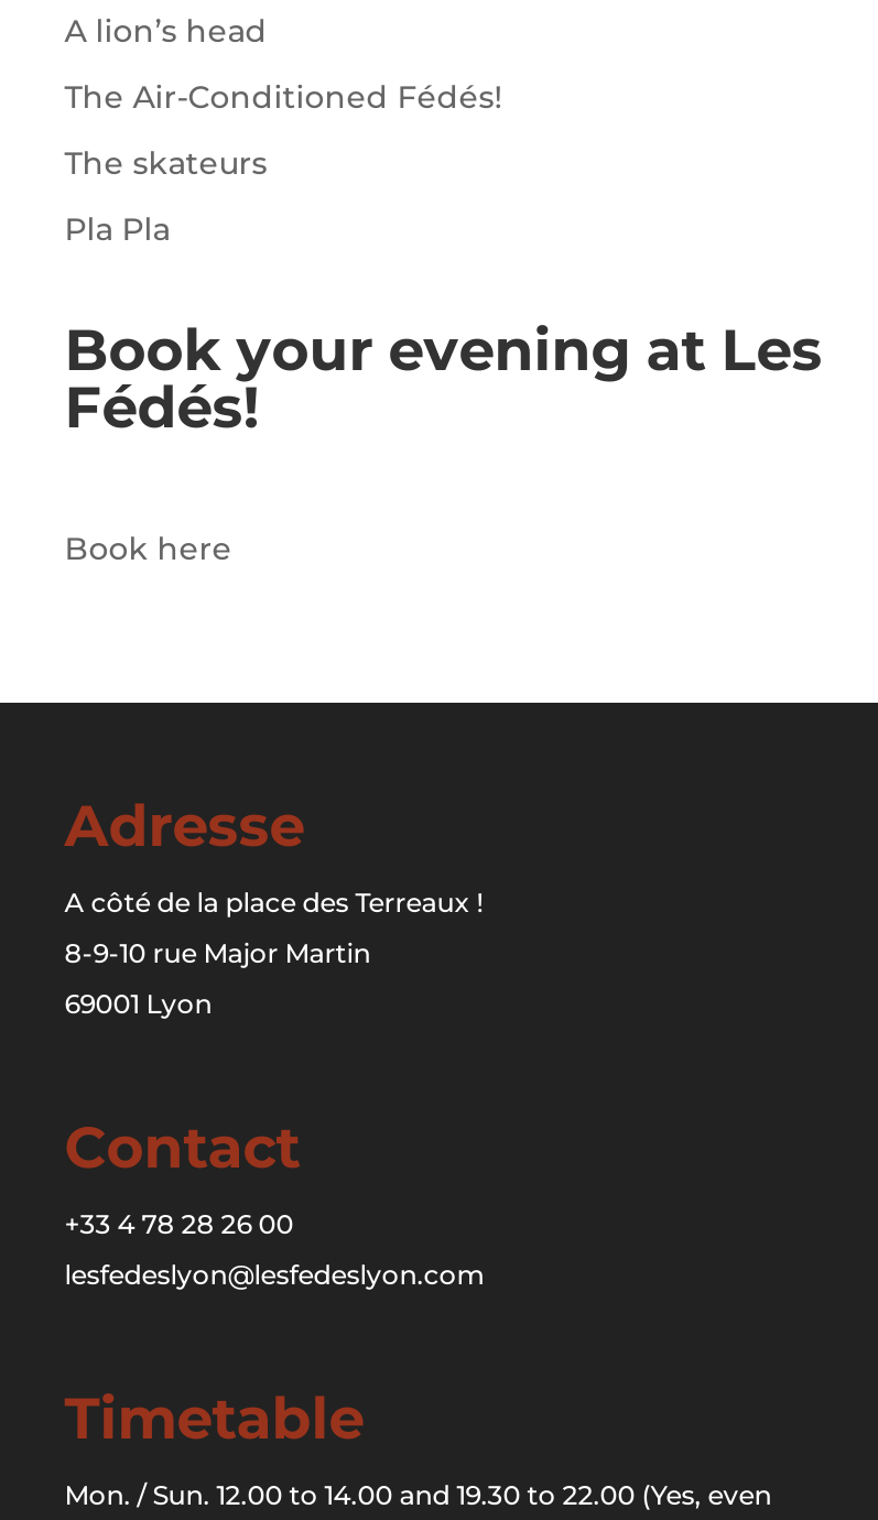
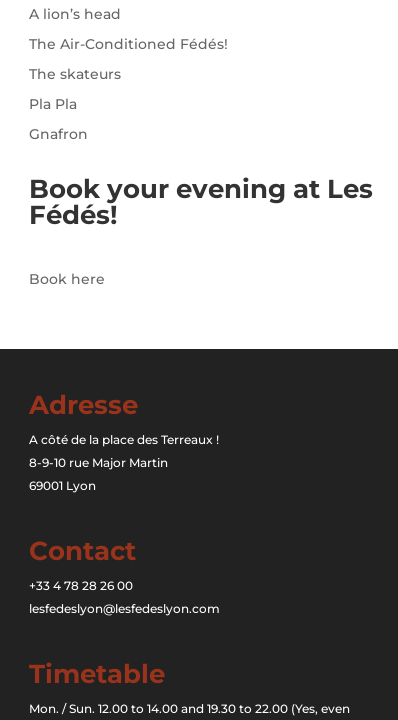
none -> [29,125,88,143] Gnafron

